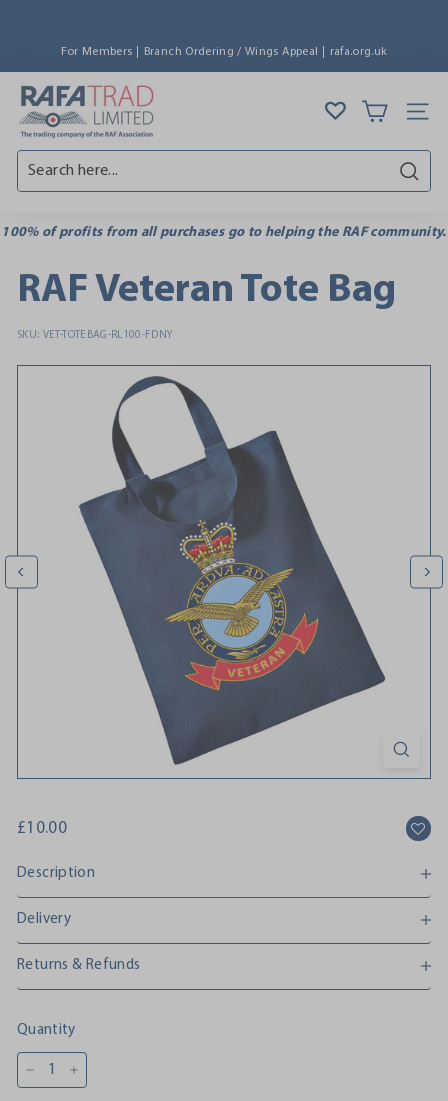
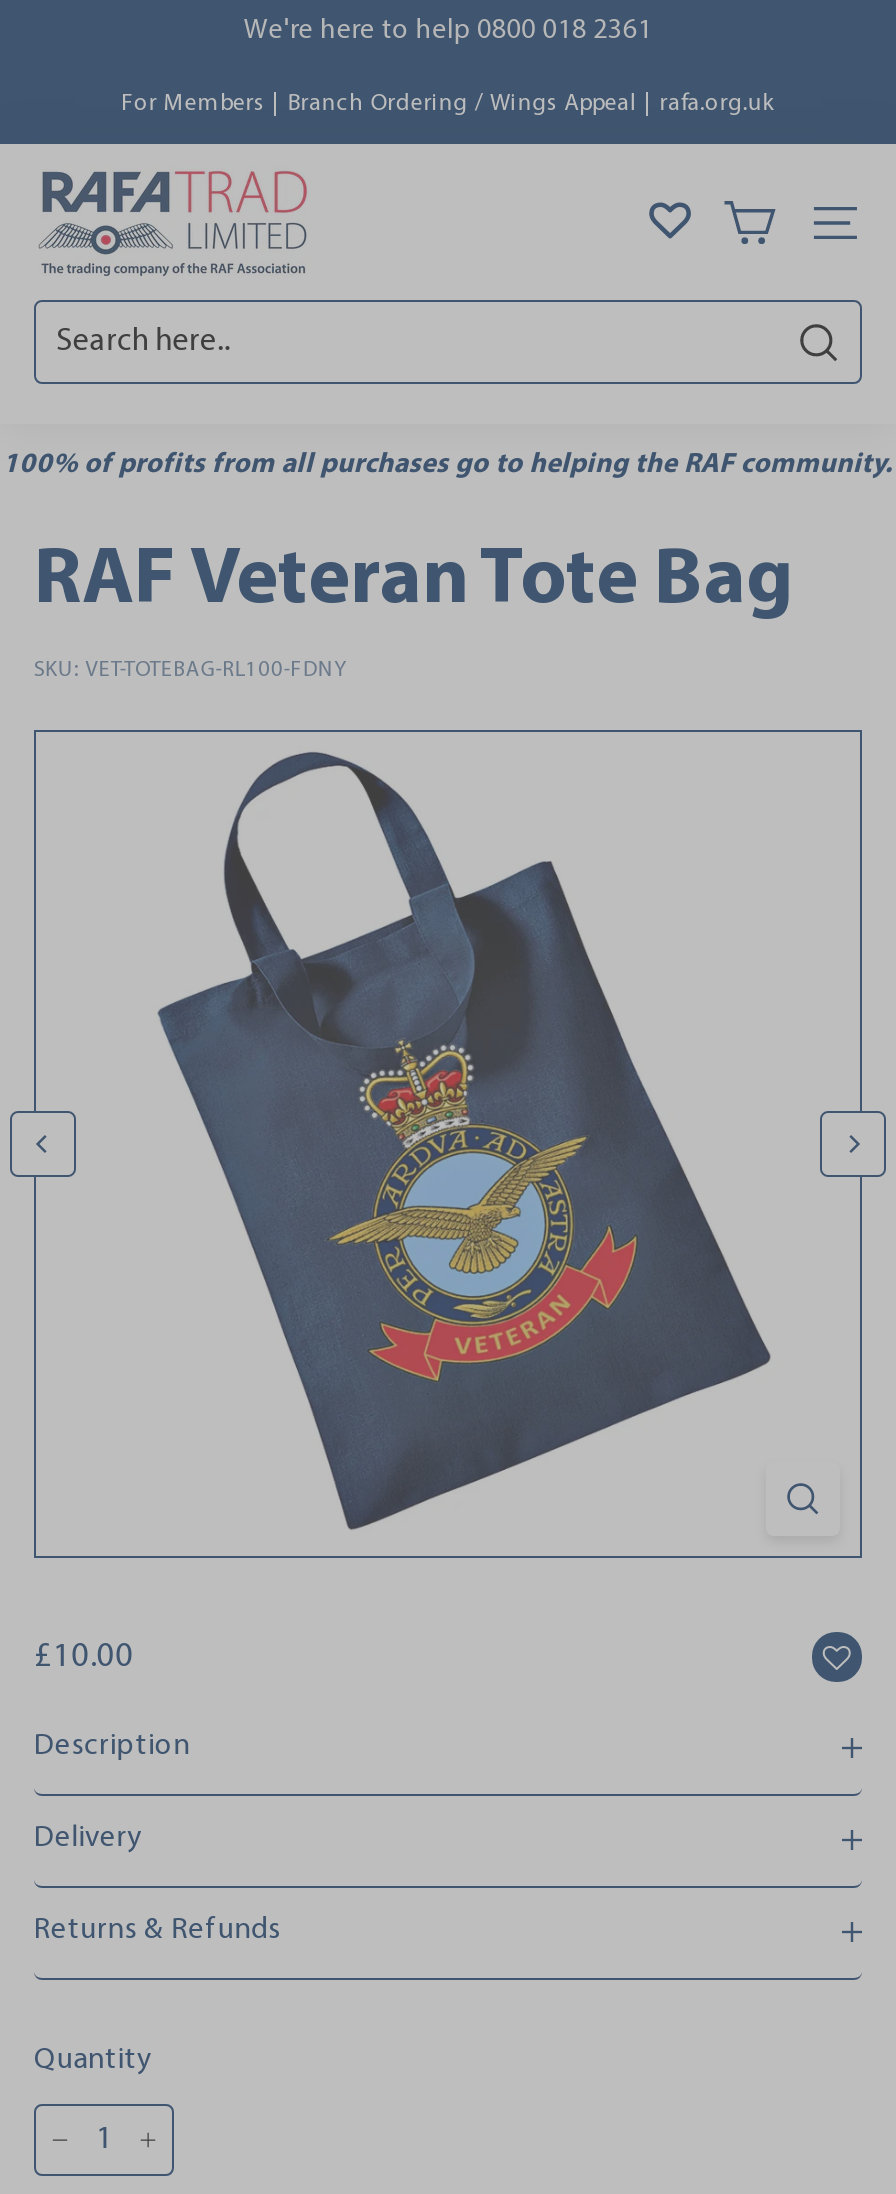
none -> [244,16,652,46] We're here to help 0800 018 2361

